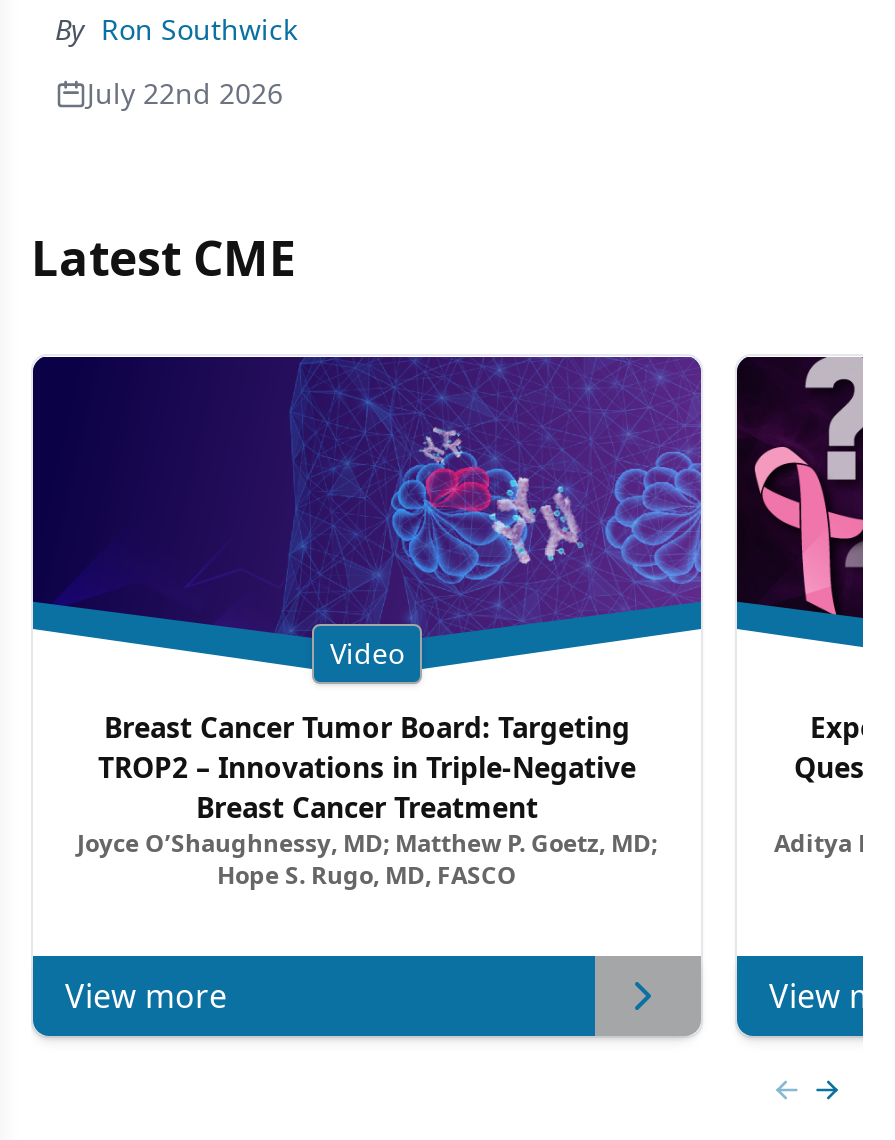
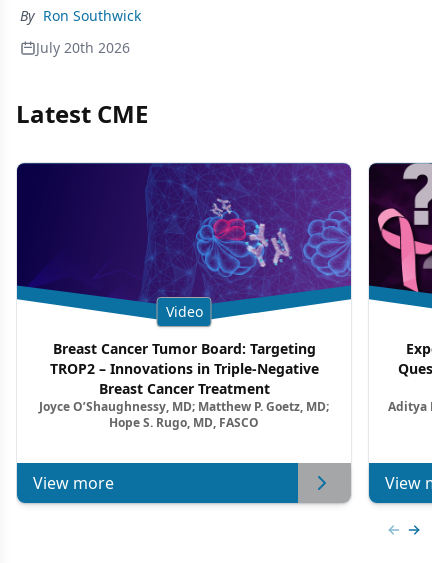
[87,75,283,113] July 22nd 2026 -> [36,38,130,57] July 20th 2026

